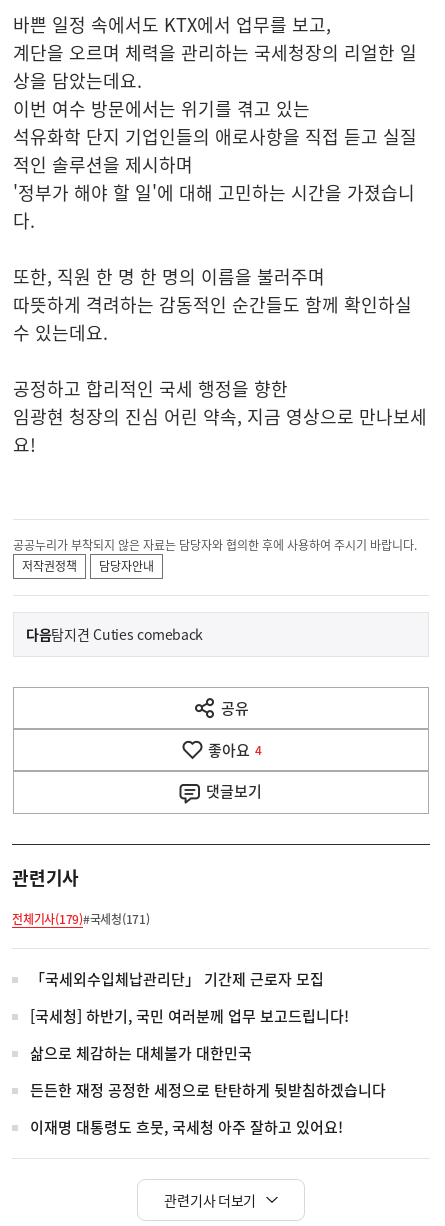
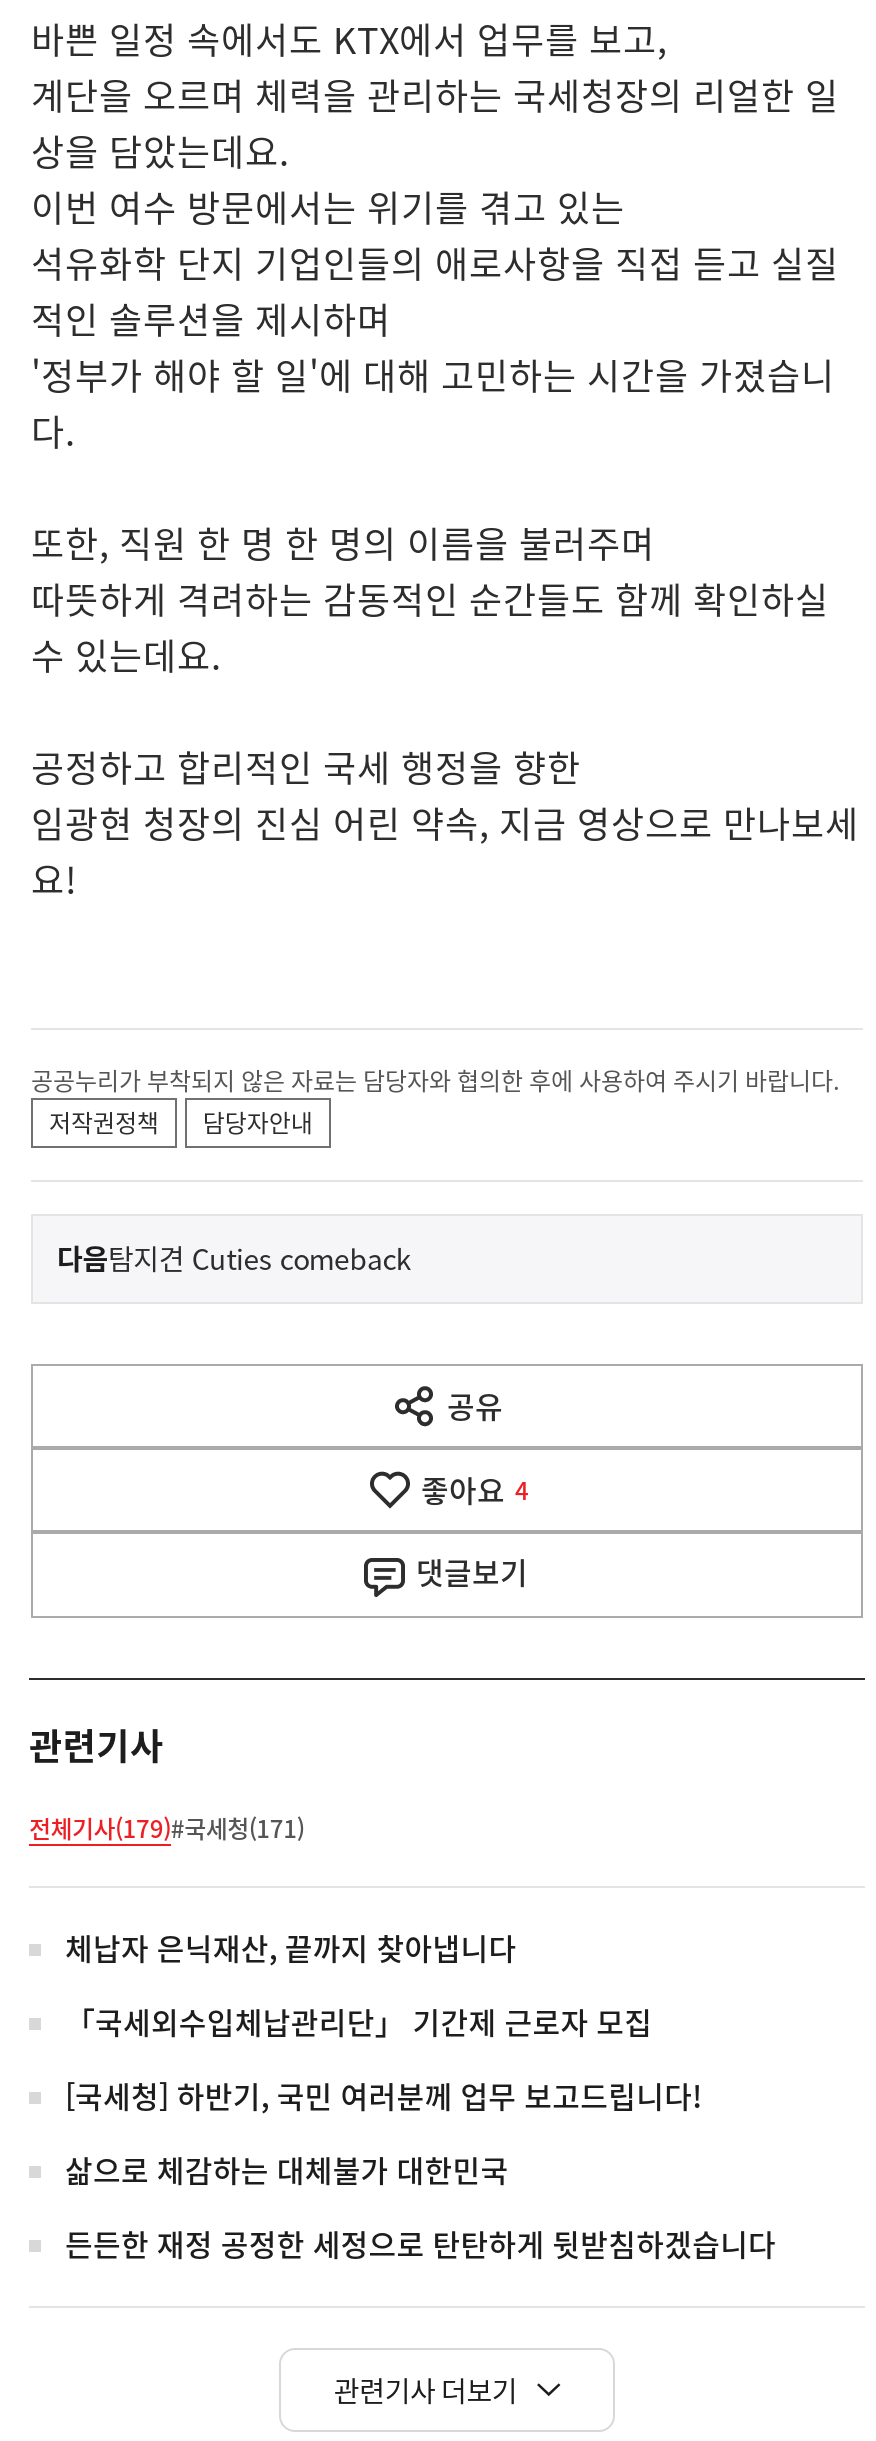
none -> [65,1927,516,1971] 체납자 은닉재산, 끝까지 찾아냅니다
moved [30,968,385,1101] -> [65,2001,776,2267]: 「국세외수입체납관리단」 기간제 근로자 모집 | [국세청] 하반기, 국민 여러분께 업무 보고드립니다! | 삶으로 체감하는 대체불가 대한민국 | 든든한 재정 공정한 세정으로 탄탄하게 뒷받침하겠습니다
[30,1116,343,1138] 이재명 대통령도 흐뭇, 국세청 아주 잘하고 있어요! -> none

